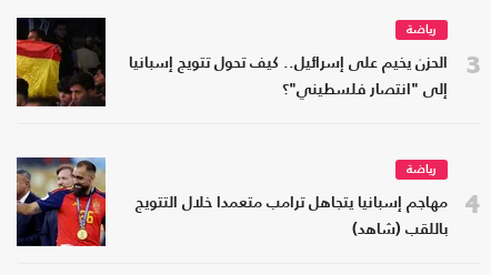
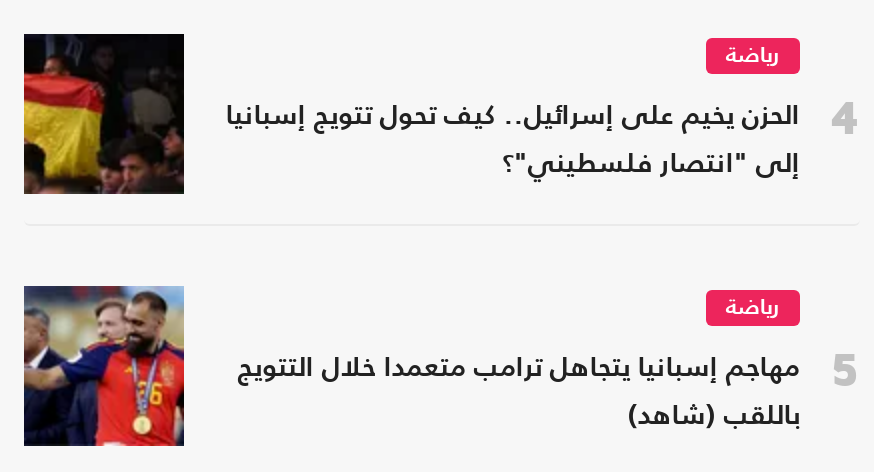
[129,48,481,79] 3 الحزن يخيم على إسرائيل.. كيف تحول تتويج إسبانيا -> [226,88,860,144] 4 الحزن يخيم على إسرائيل.. كيف تحول تتويج إسبانيا
[136,187,481,218] 4 مهاجم إسبانيا يتجاهل ترامب متعمدا خلال التتويج -> [238,340,860,396] 5 مهاجم إسبانيا يتجاهل ترامب متعمدا خلال التتويج

